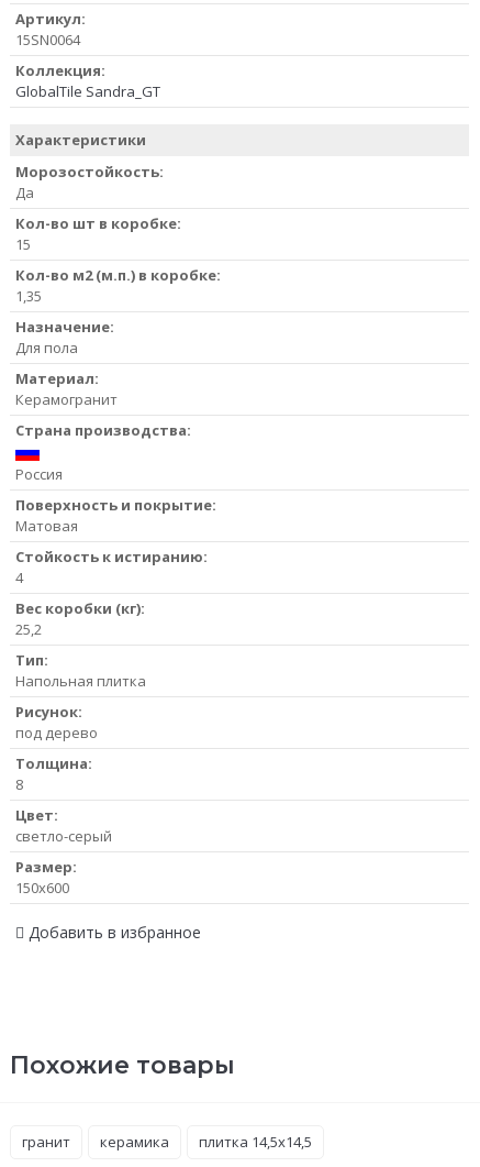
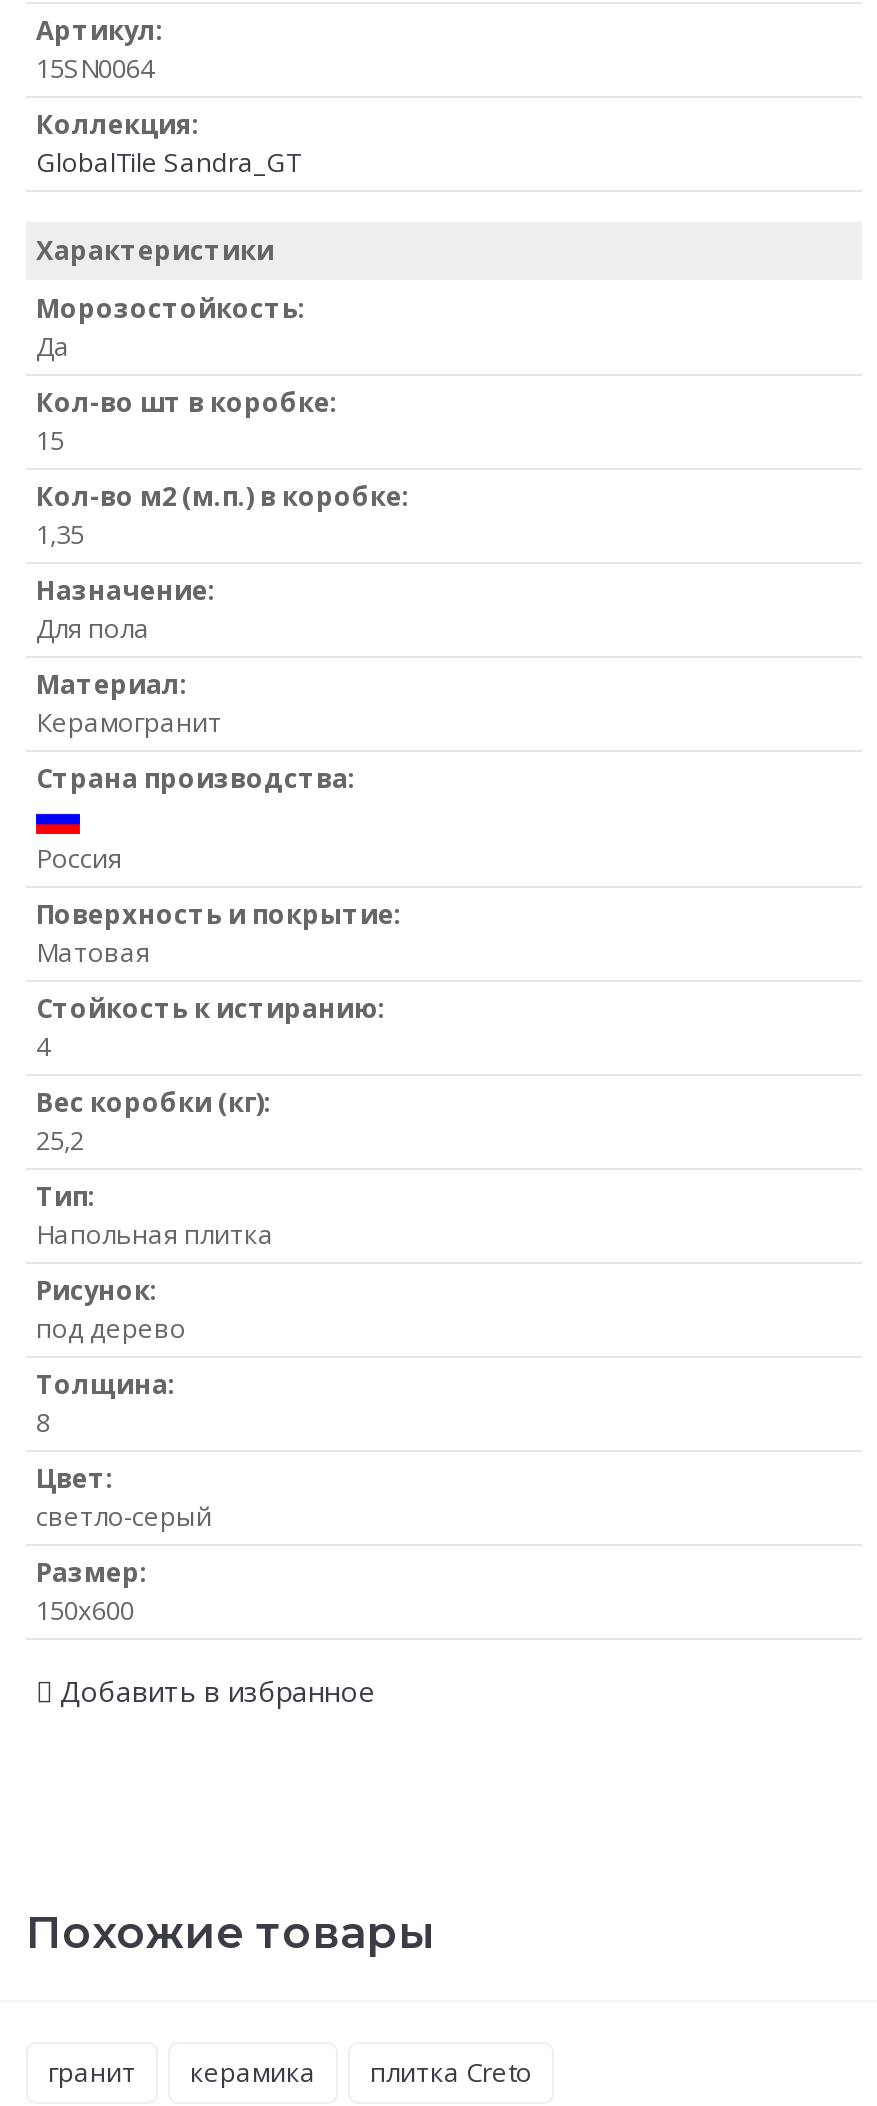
[199,1131,312,1151] плитка 14,5x14,5 -> [370,2053,532,2089] плитка Creto

